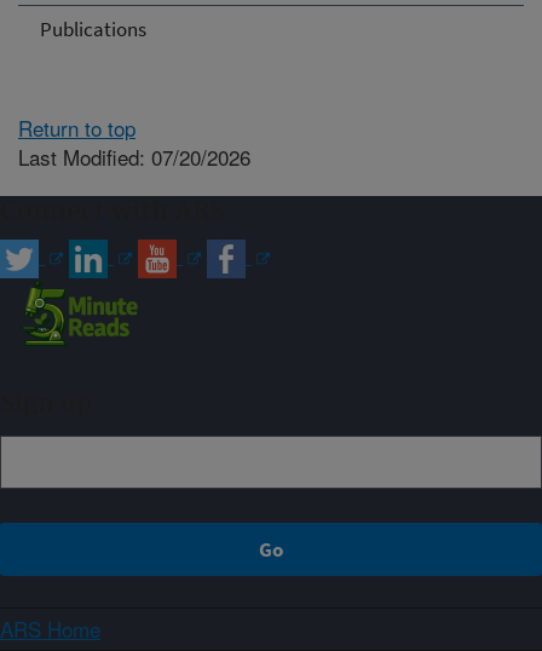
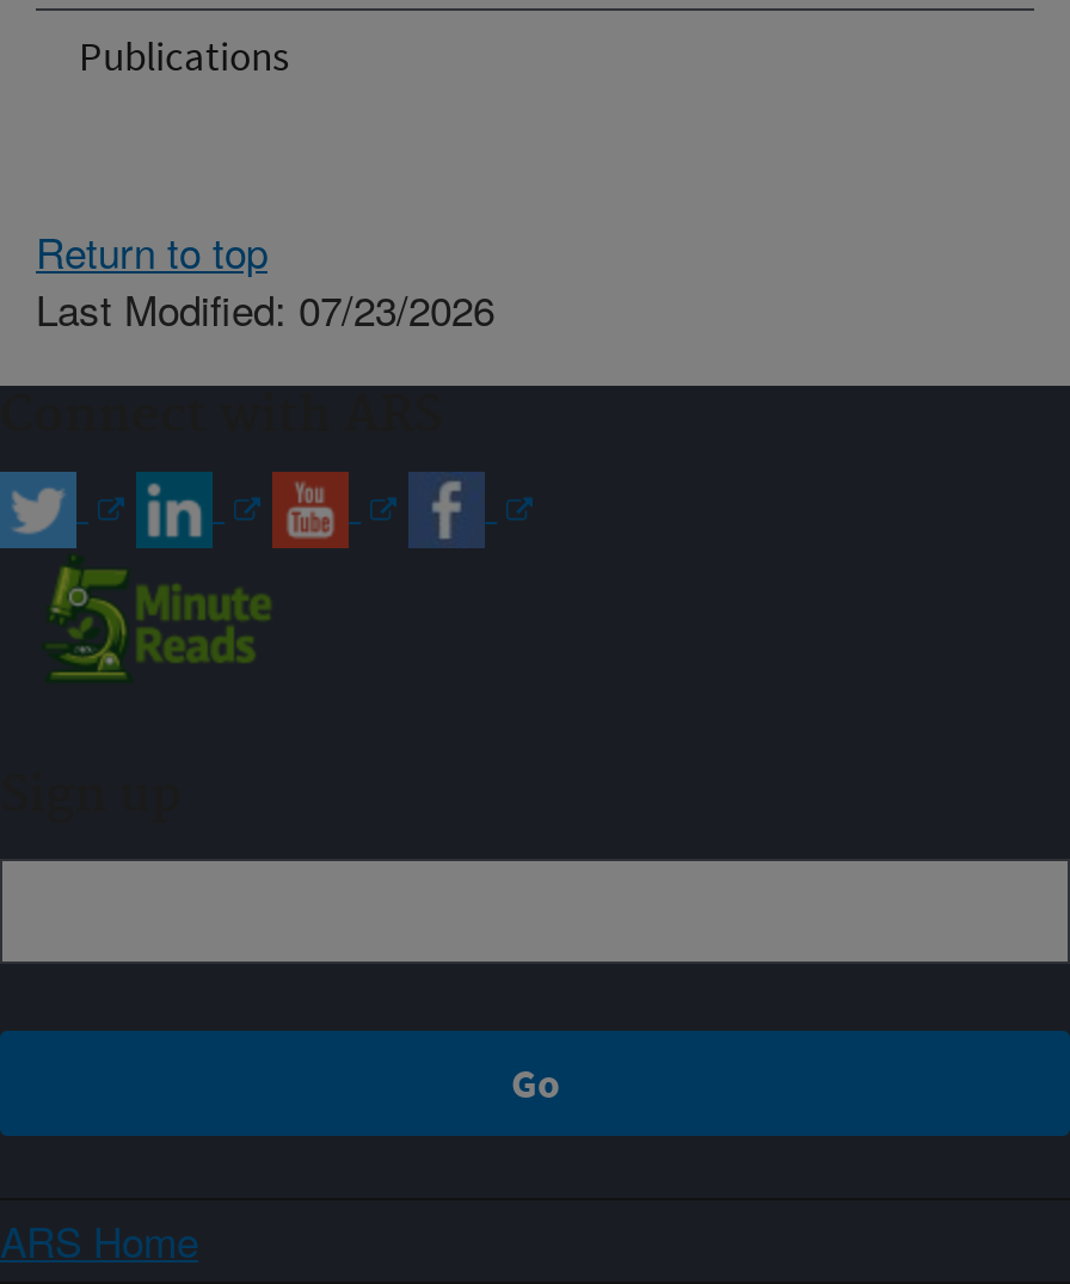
[18,141,250,171] Last Modified: 07/20/2026 -> [36,277,494,337] Last Modified: 07/23/2026

